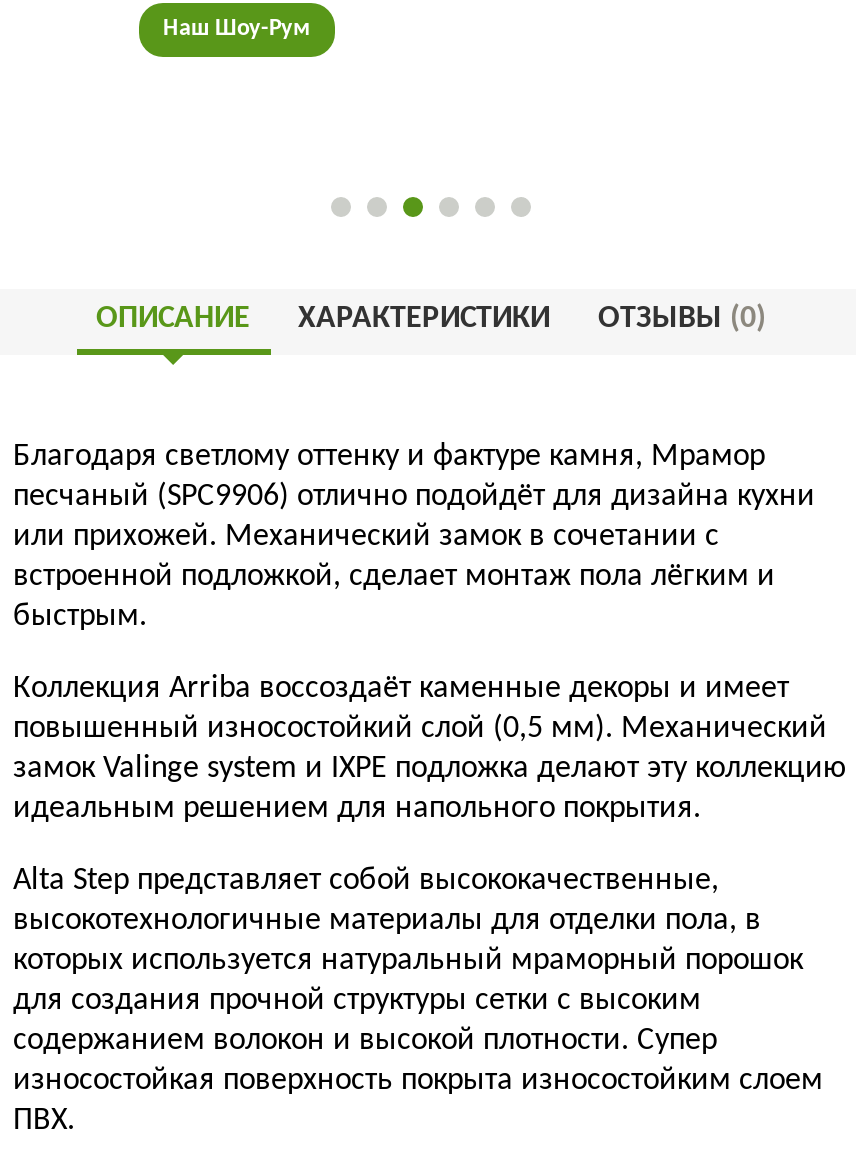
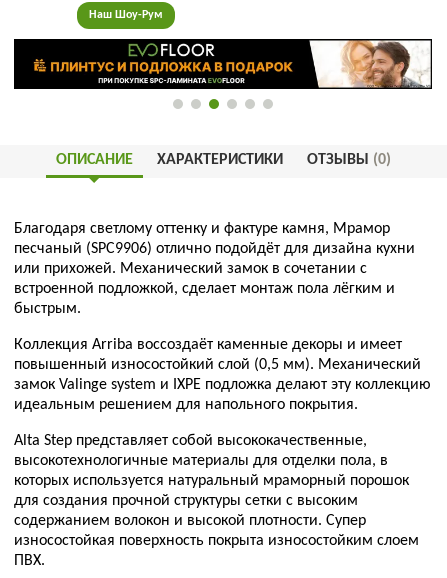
none -> [13,38,433,90] [image]

